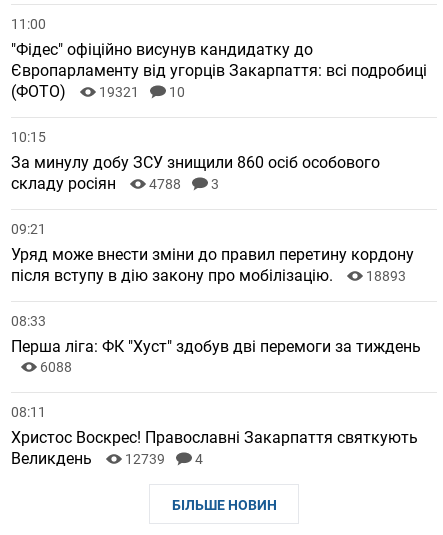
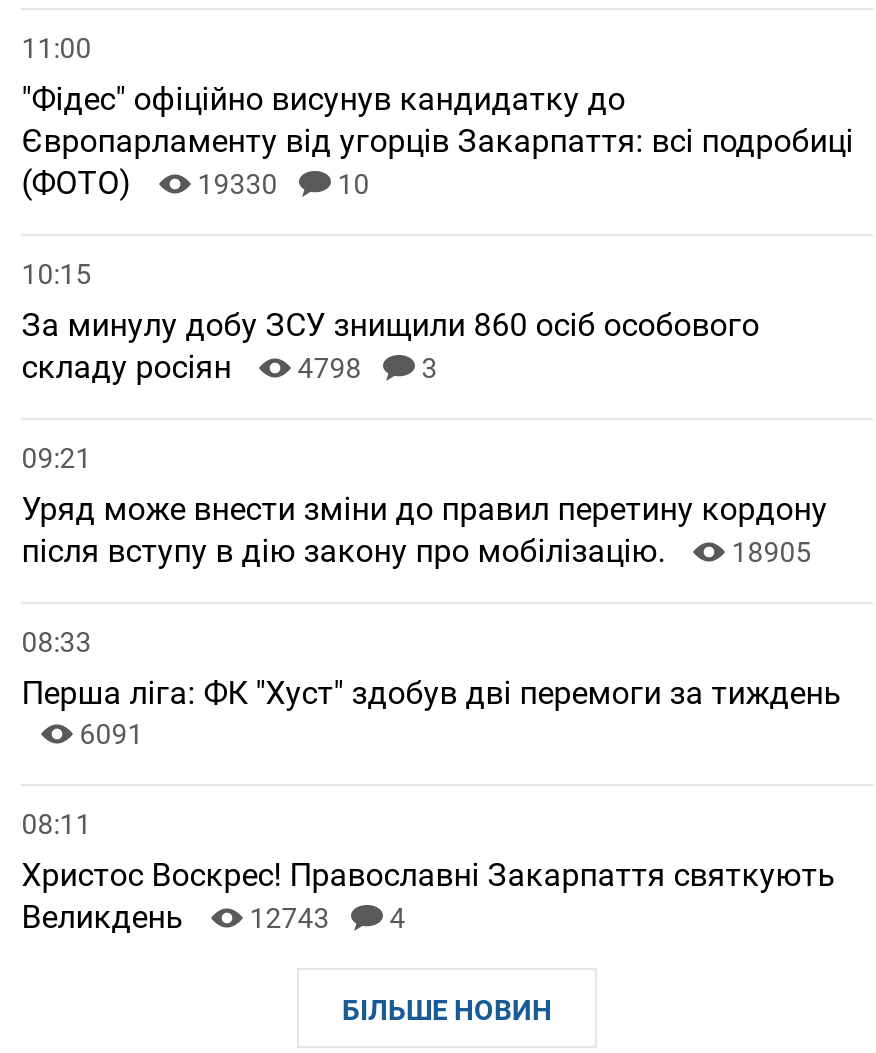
[11,82,185,101] (ФОТО) 19321 10 -> [21,165,369,203] (ФОТО) 19330 10
[11,174,219,193] складу росіян 4788 3 -> [21,349,437,387] складу росіян 4798 3
[11,266,406,285] після вступу в дію закону про мобілізацію. 18893 -> [21,533,811,571] після вступу в дію закону про мобілізацію. 18905
[40,359,72,375] 6088 -> [79,719,143,751] 6091
[11,449,203,468] Великдень 12739 4 -> [21,899,405,937] Великдень 12743 4

